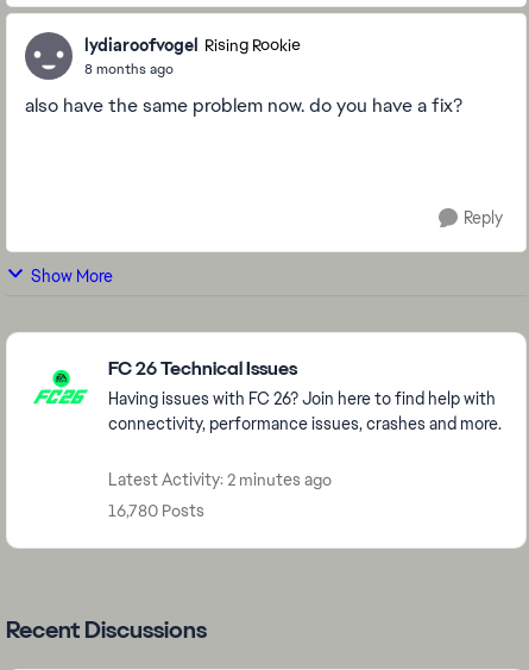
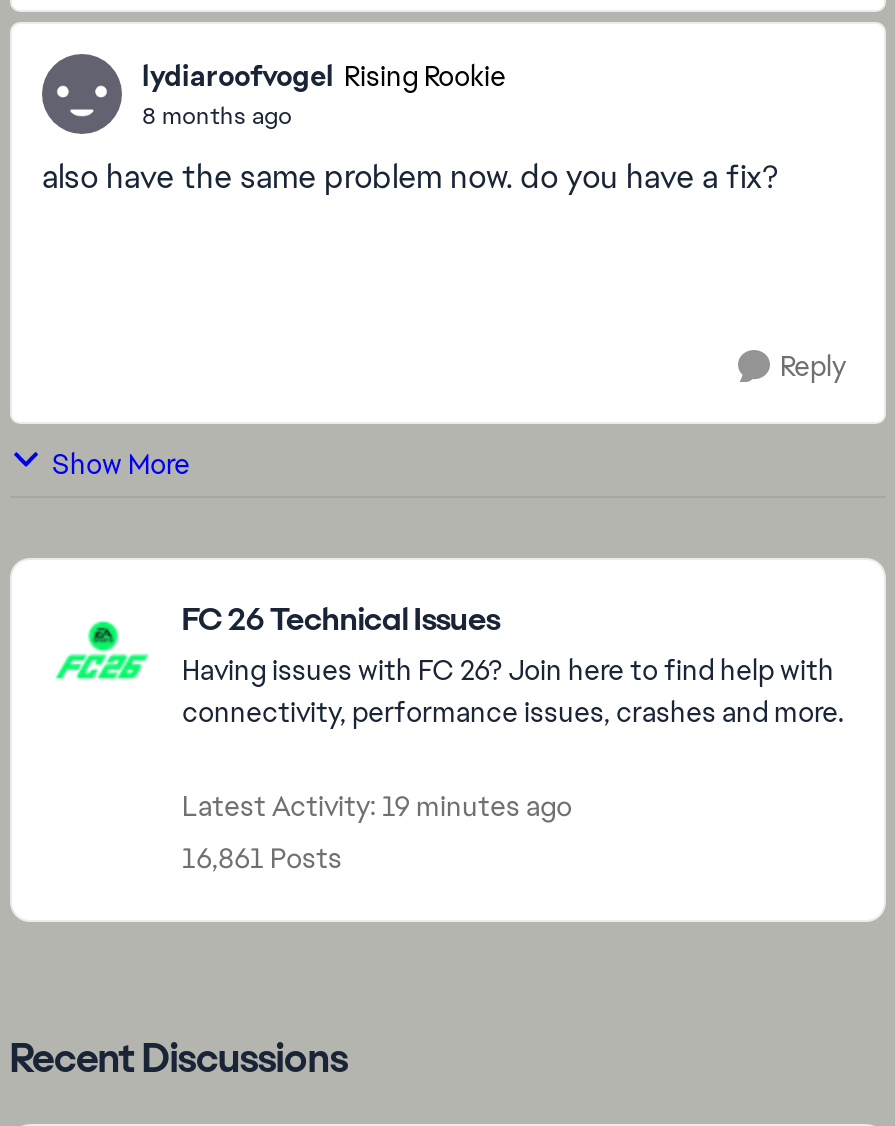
[108,469,332,490] Latest Activity: 2 minutes ago -> [182,788,572,824] Latest Activity: 19 minutes ago
[108,500,204,521] 16,780 Posts -> [182,840,342,876] 16,861 Posts

